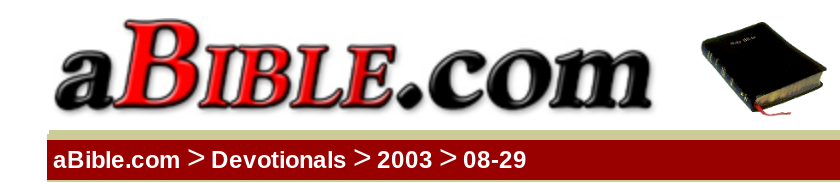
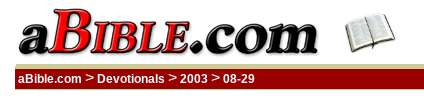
[699,20,829,118] [image] -> [342,10,404,57] [image]

